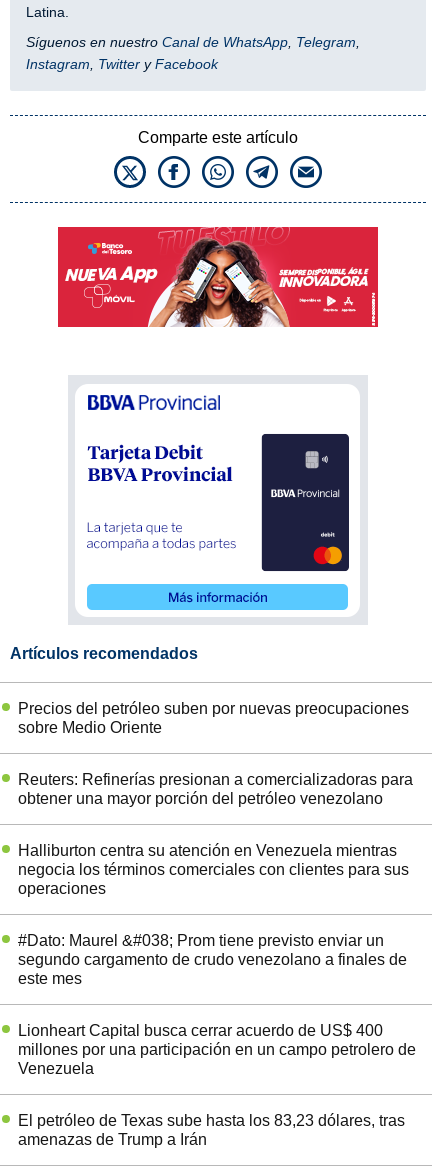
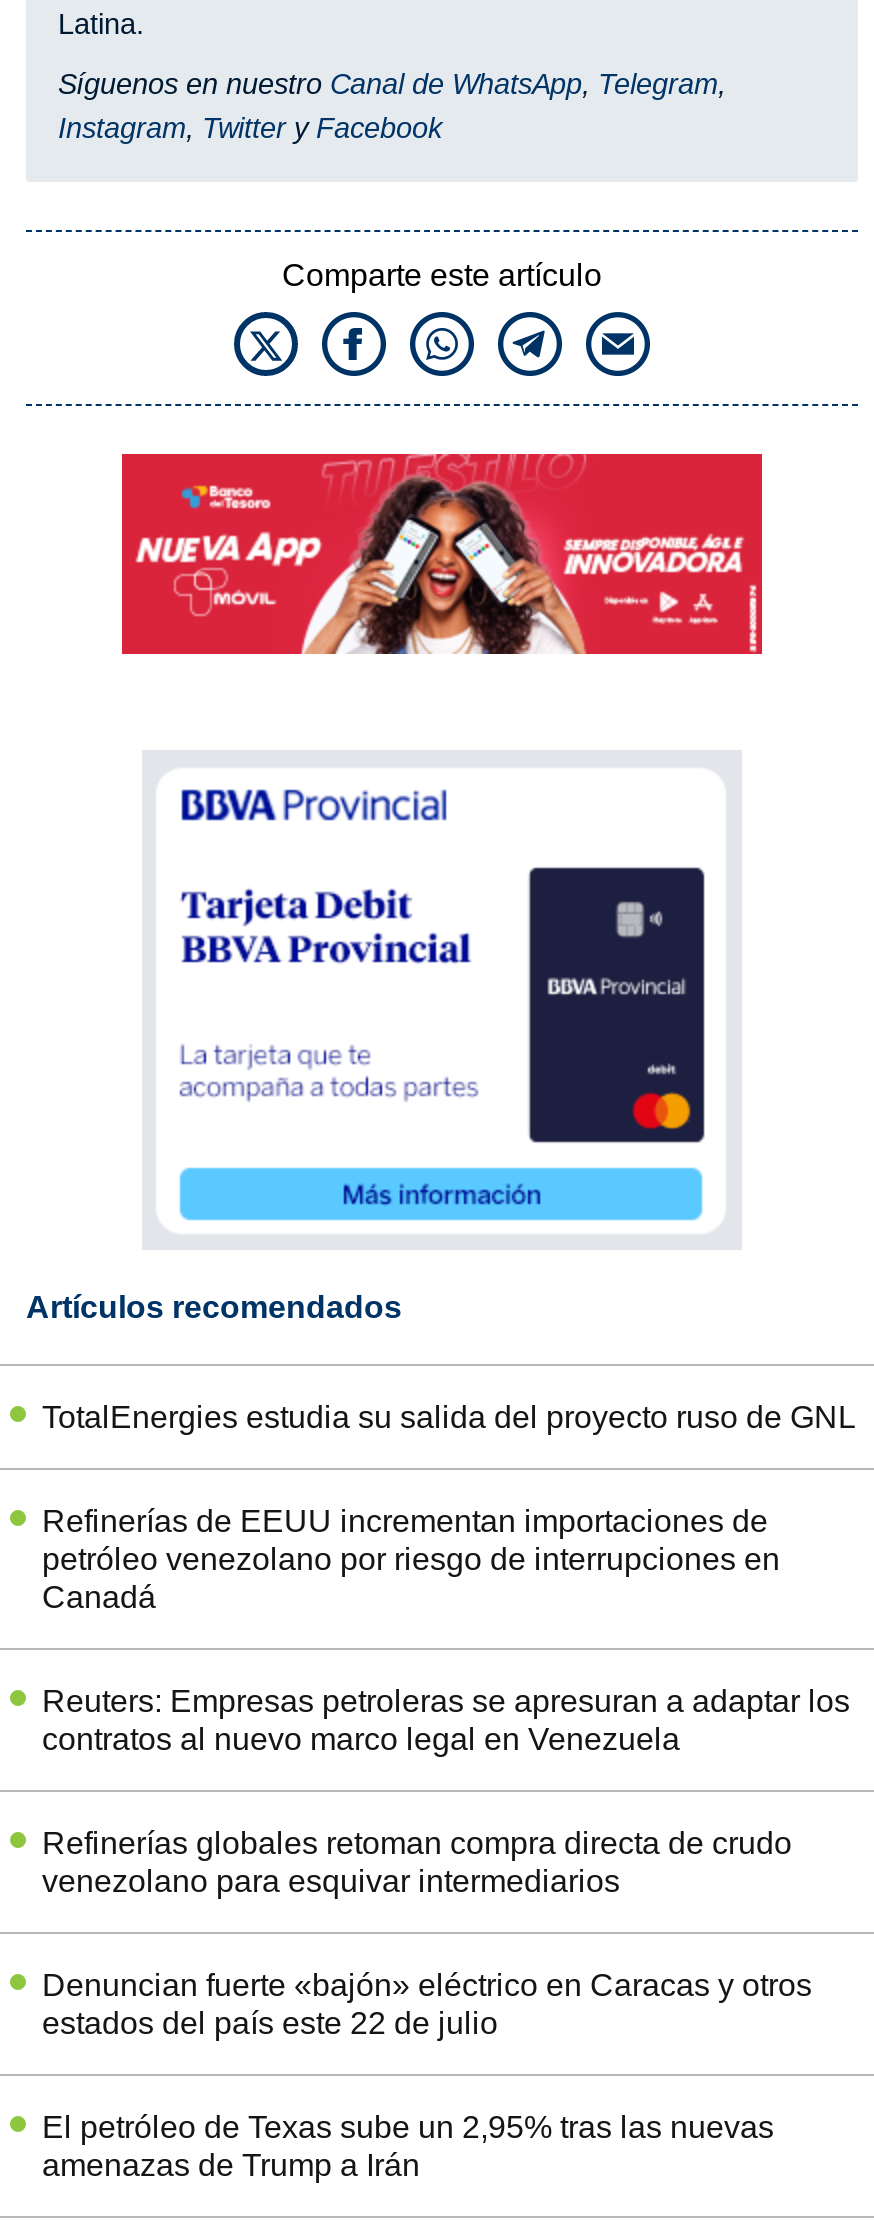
[18,700,409,736] Precios del petróleo suben por nuevas preocupaciones | sobre Medio Oriente -> [42,1400,856,1434] TotalEnergies estudia su salida del proyecto ruso de GNL
[18,771,413,807] Reuters: Refinerías presionan a comercializadoras para | obtener una mayor porción del petróleo venezolano -> [42,1504,780,1614] Refinerías de EEUU incrementan importaciones de | petróleo venezolano por riesgo de interrupciones en | Canadá
[18,842,409,897] Halliburton centra su atención en Venezuela mientras | negocia los términos comerciales con clientes para sus | operaciones -> [42,1684,850,1756] Reuters: Empresas petroleras se apresuran a adaptar los | contratos al nuevo marco legal en Venezuela
[18,932,407,987] #Dato: Maurel &#038; Prom tiene previsto enviar un | segundo cargamento de crudo venezolano a finales de | este mes -> [42,1826,792,1898] Refinerías globales retoman compra directa de crudo | venezolano para esquivar intermediarios
[18,1022,416,1077] Lionheart Capital busca cerrar acuerdo de US$ 400 | millones por una participación en un campo petrolero de | Venezuela -> [42,1968,812,2040] Denuncian fuerte «bajón» eléctrico en Caracas y otros | estados del país este 22 de julio
[18,1112,405,1129] El petróleo de Texas sube hasta los 83,23 dólares, tras -> [42,2110,774,2144] El petróleo de Texas sube un 2,95% tras las nuevas

